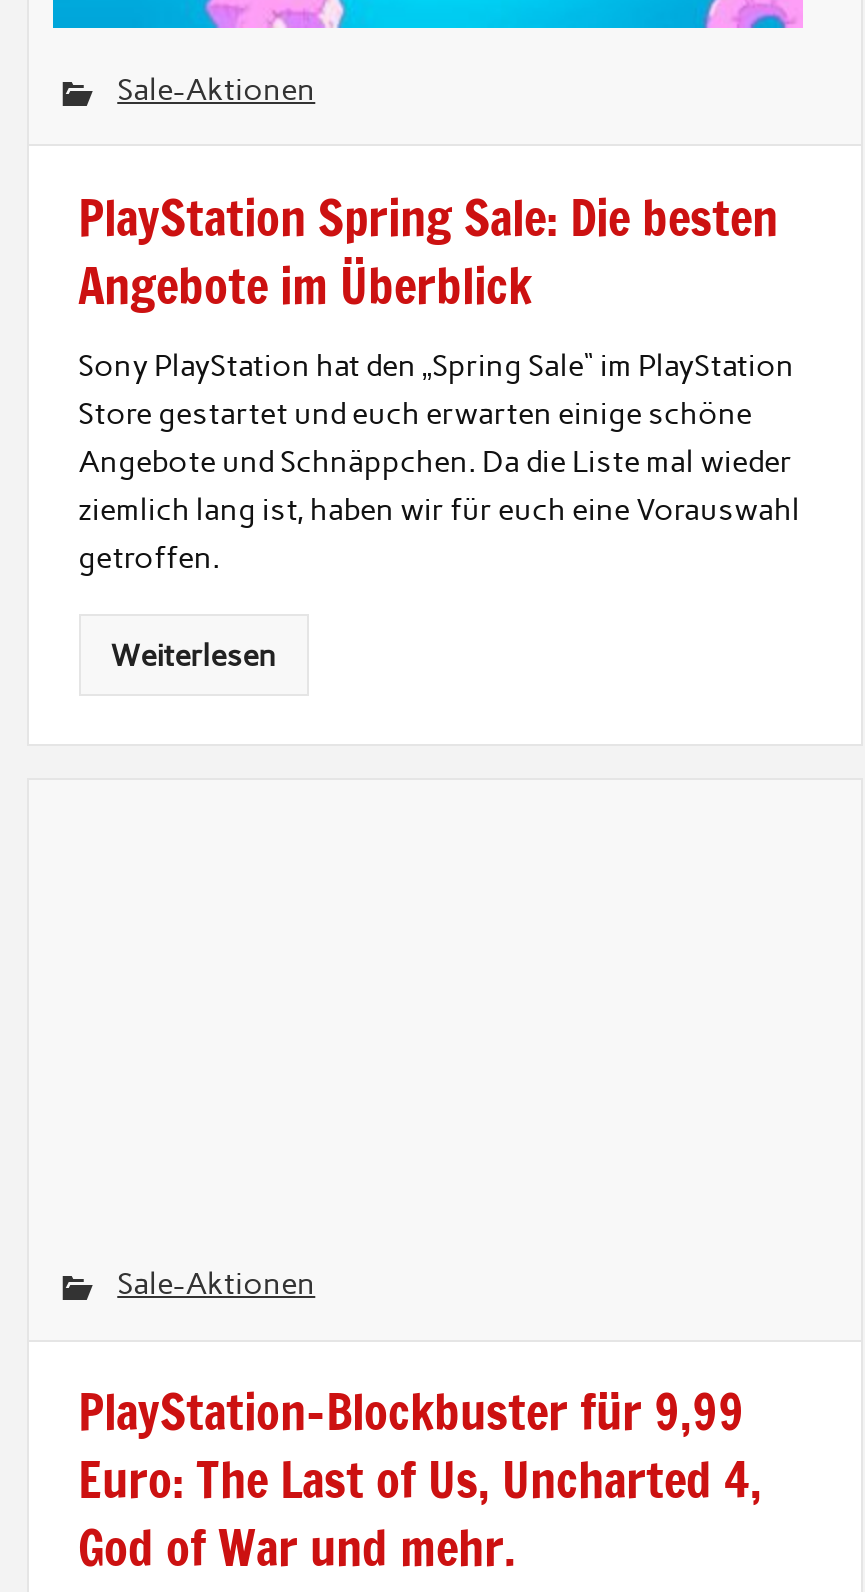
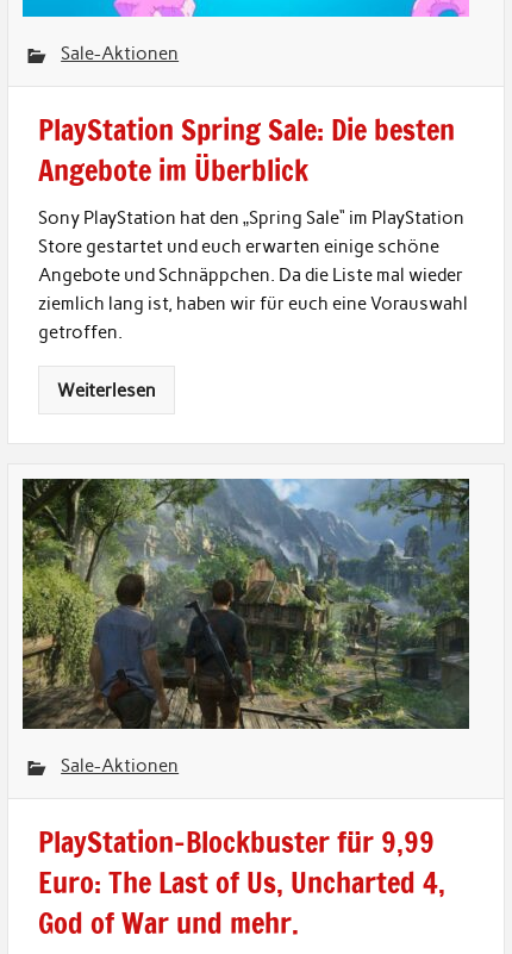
none -> [21,478,470,730] [image]

